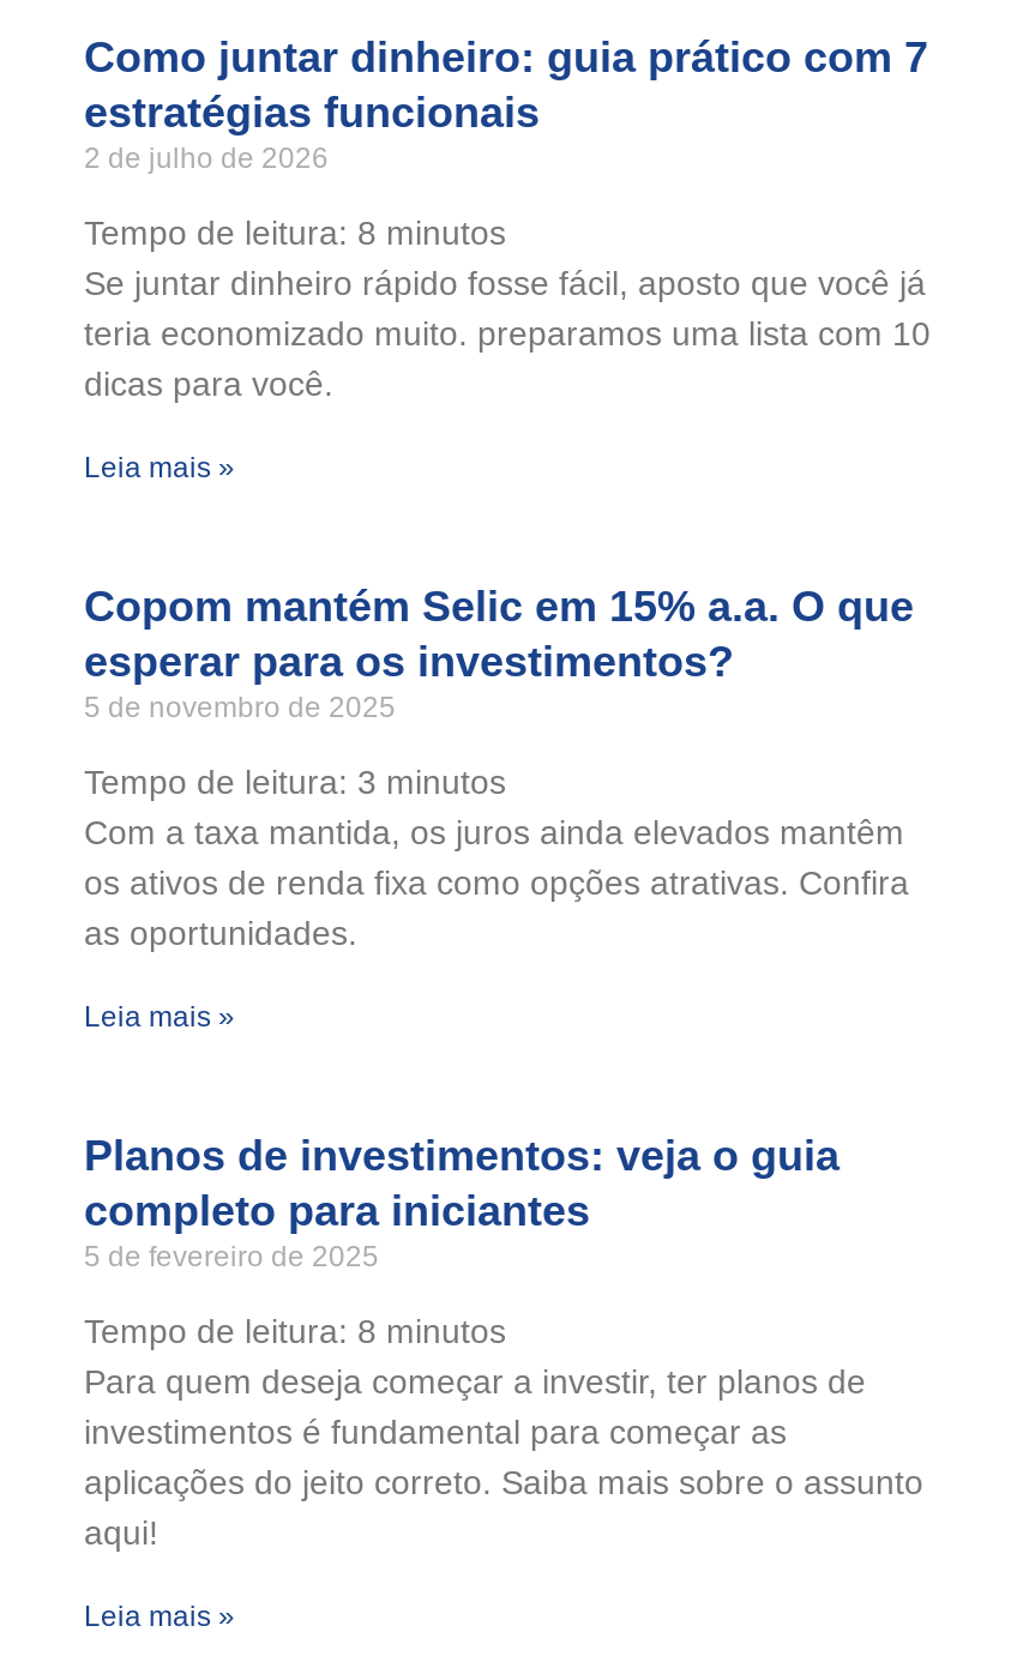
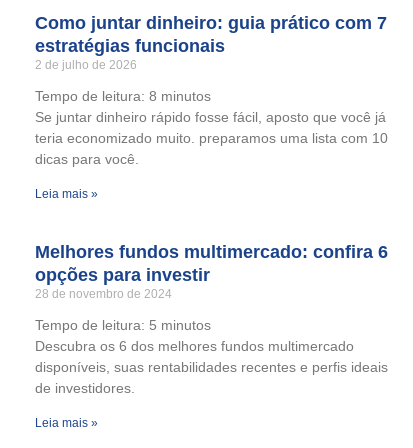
[84,583,923,1551] Copom mantém Selic em 15% a.a. O que | esperar para os investimentos? | 5 de novembro de 2025 | Tempo de leitura: 3 minutos | Com a taxa mantida, os juros ainda elevados mantêm | os ativos de renda fixa como opções atrativas. Confira | as oportunidades. | Leia mais » | Planos de investimentos: veja o guia | completo para iniciantes | 5 de fevereiro de 2025 | Tempo de leitura: 8 minutos | Para quem deseja começar a investir, ter planos de | investimentos é fundamental para começar as | aplicações do jeito correto. Saiba mais sobre o assunto | aqui! -> [35,242,388,396] Melhores fundos multimercado: confira 6 | opções para investir | 28 de novembro de 2024 | Tempo de leitura: 5 minutos | Descubra os 6 dos melhores fundos multimercado | disponíveis, suas rentabilidades recentes e perfis ideais | de investidores.

